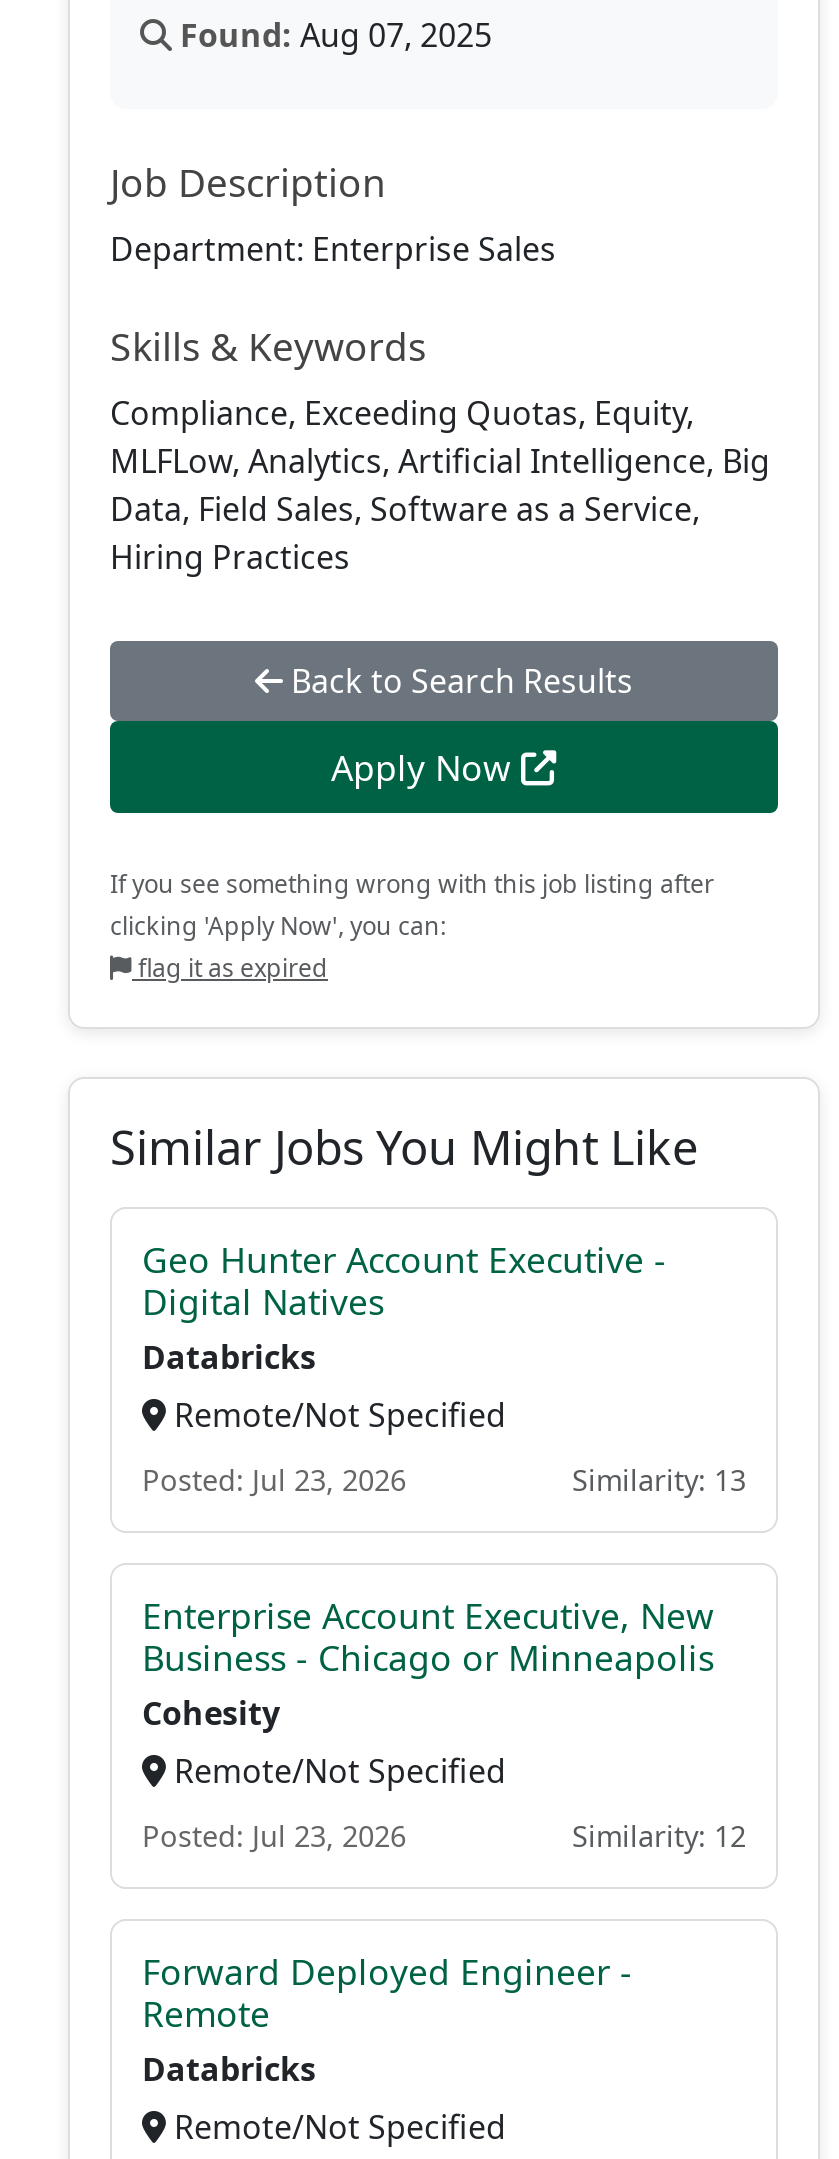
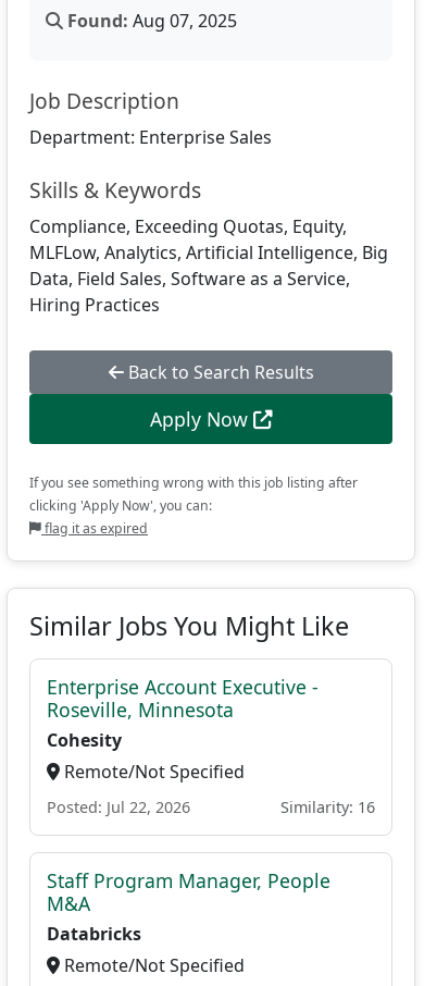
[142,1235,746,1681] Geo Hunter Account Executive - | Digital Natives | Databricks | Remote/Not Specified | Posted: Jul 23, 2026 | Similarity: 13 | Enterprise Account Executive, New | Business - Chicago or Minneapolis -> [47,674,319,723] Enterprise Account Executive - | Roseville, Minnesota
[142,1817,746,1855] Posted: Jul 23, 2026 | Similarity: 12 -> [47,797,375,817] Posted: Jul 22, 2026 | Similarity: 16
[142,1947,632,2037] Forward Deployed Engineer - | Remote -> [47,867,330,916] Staff Program Manager, People | M&A

